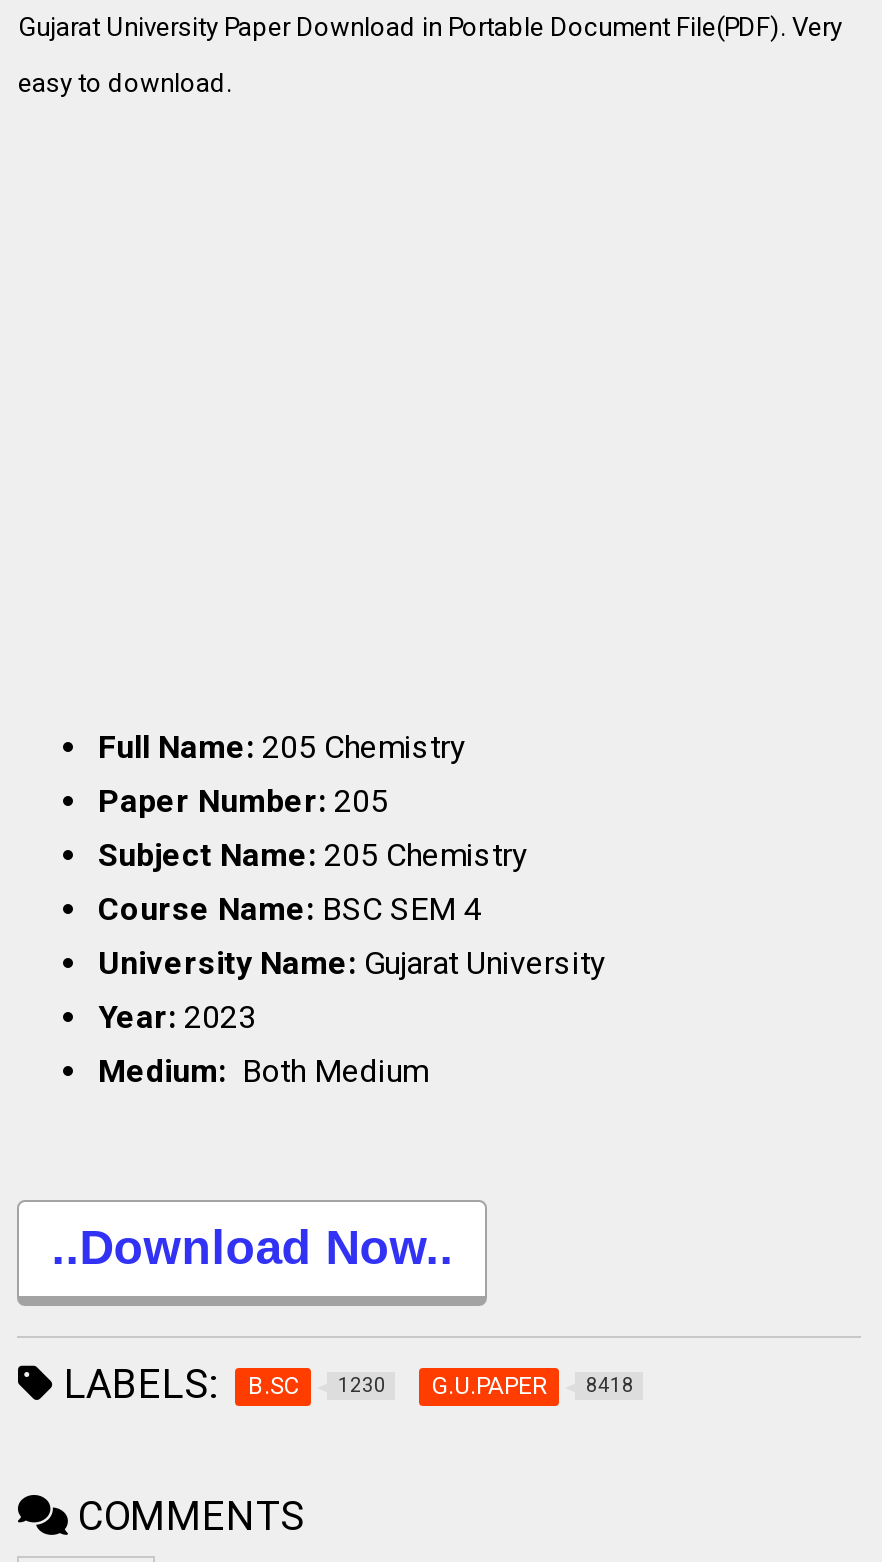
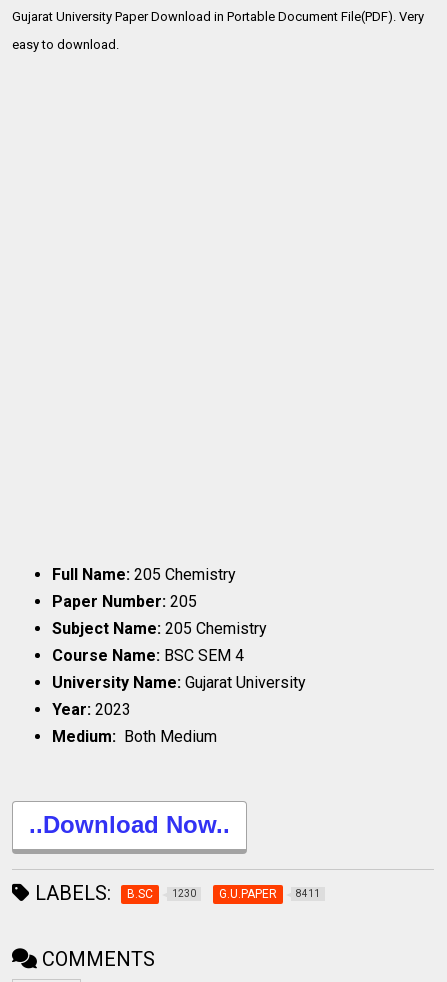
[432,1372,634,1400] G.U.PAPER 8418 -> [219,887,320,901] G.U.PAPER 8411

